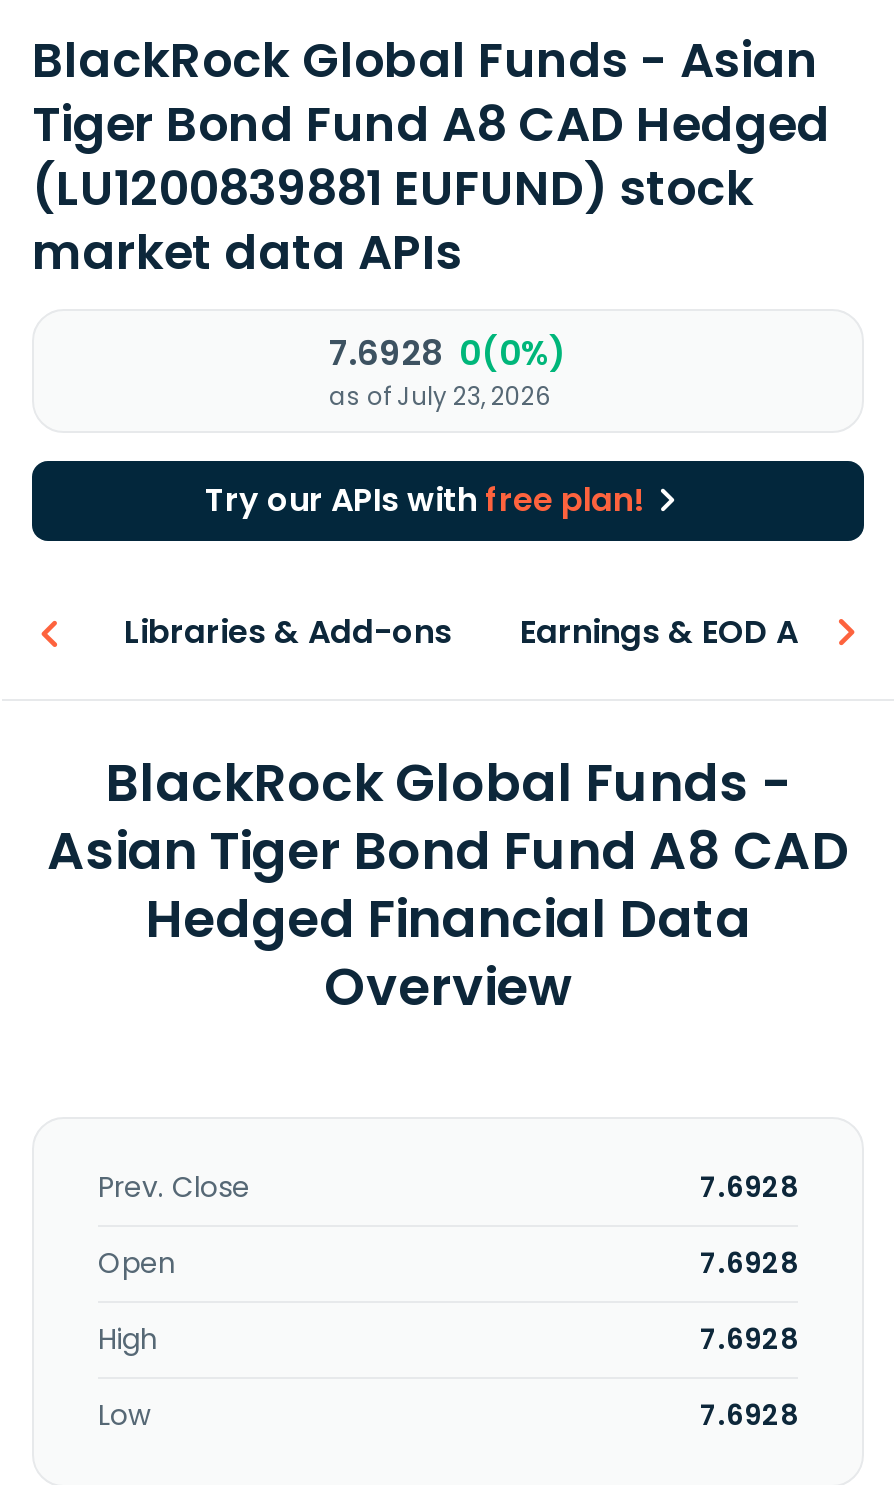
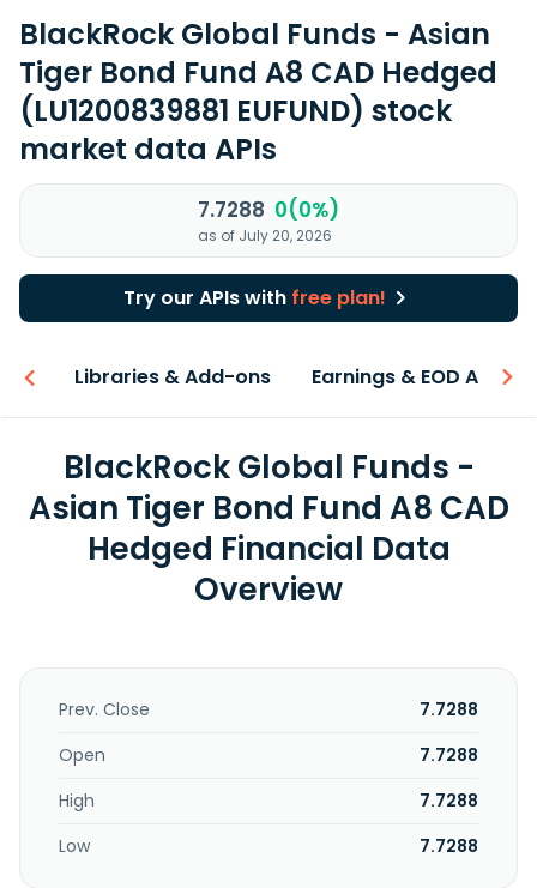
[329,329,567,377] 7.6928 0(0%) -> [198,195,339,224] 7.7288 0(0%)
[329,379,551,413] as of July 23, 2026 -> [198,225,332,246] as of July 20, 2026
[700,1167,798,1207] 7.6928 -> [420,697,478,721] 7.7288
[700,1243,798,1283] 7.6928 -> [420,743,478,767] 7.7288
[700,1319,798,1359] 7.6928 -> [420,789,478,813] 7.7288
[700,1395,798,1435] 7.6928 -> [420,834,478,858] 7.7288

